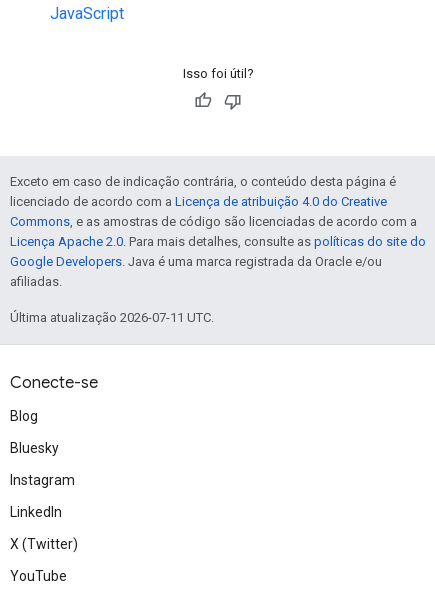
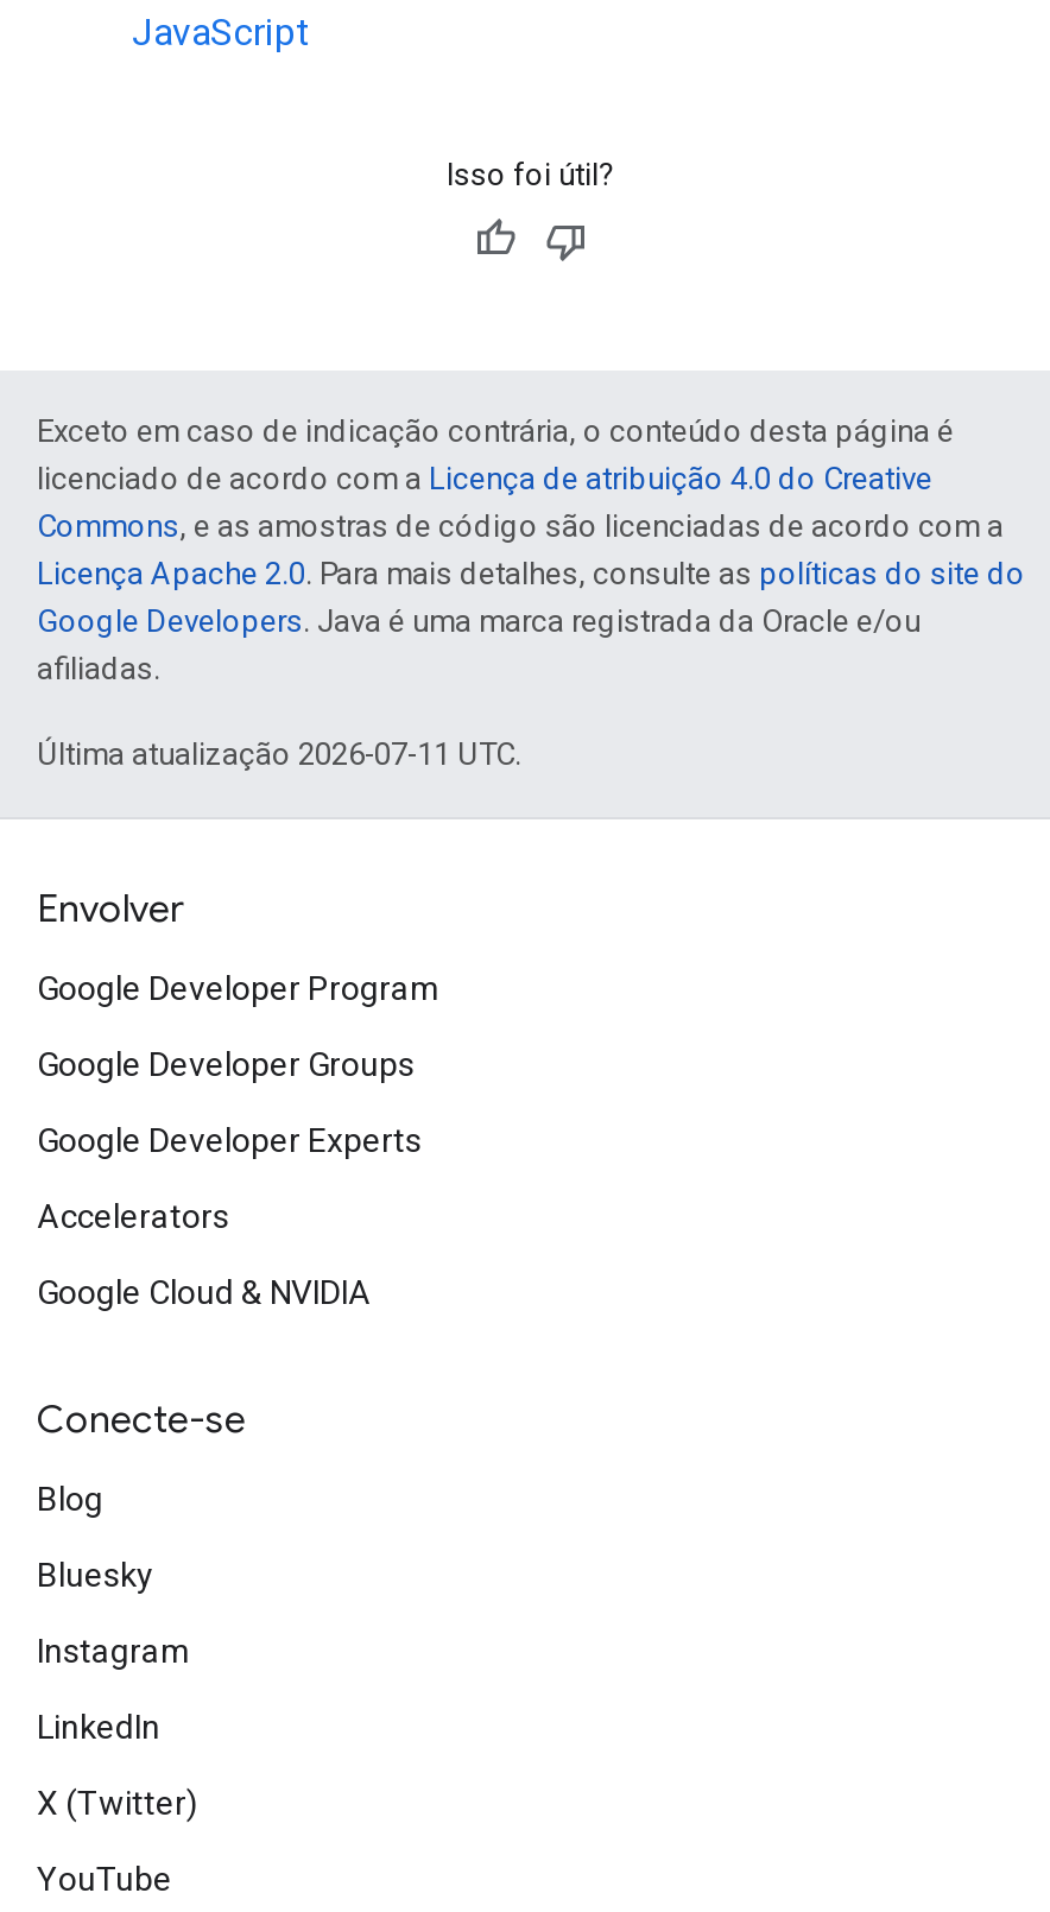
none -> [37,886,441,1311] Envolver | Google Developer Program | Google Developer Groups | Google Developer Experts | Accelerators | Google Cloud & NVIDIA

